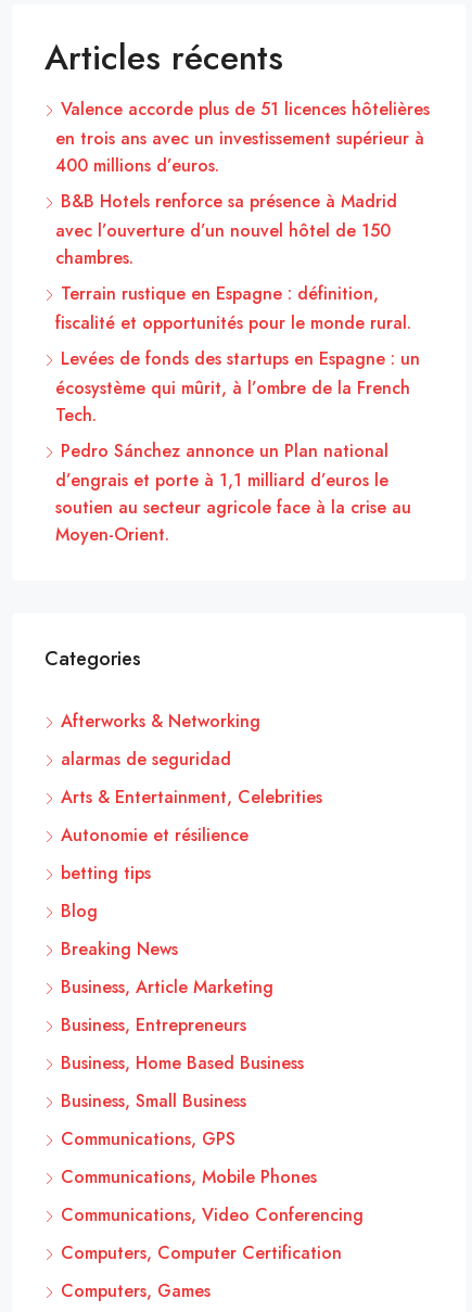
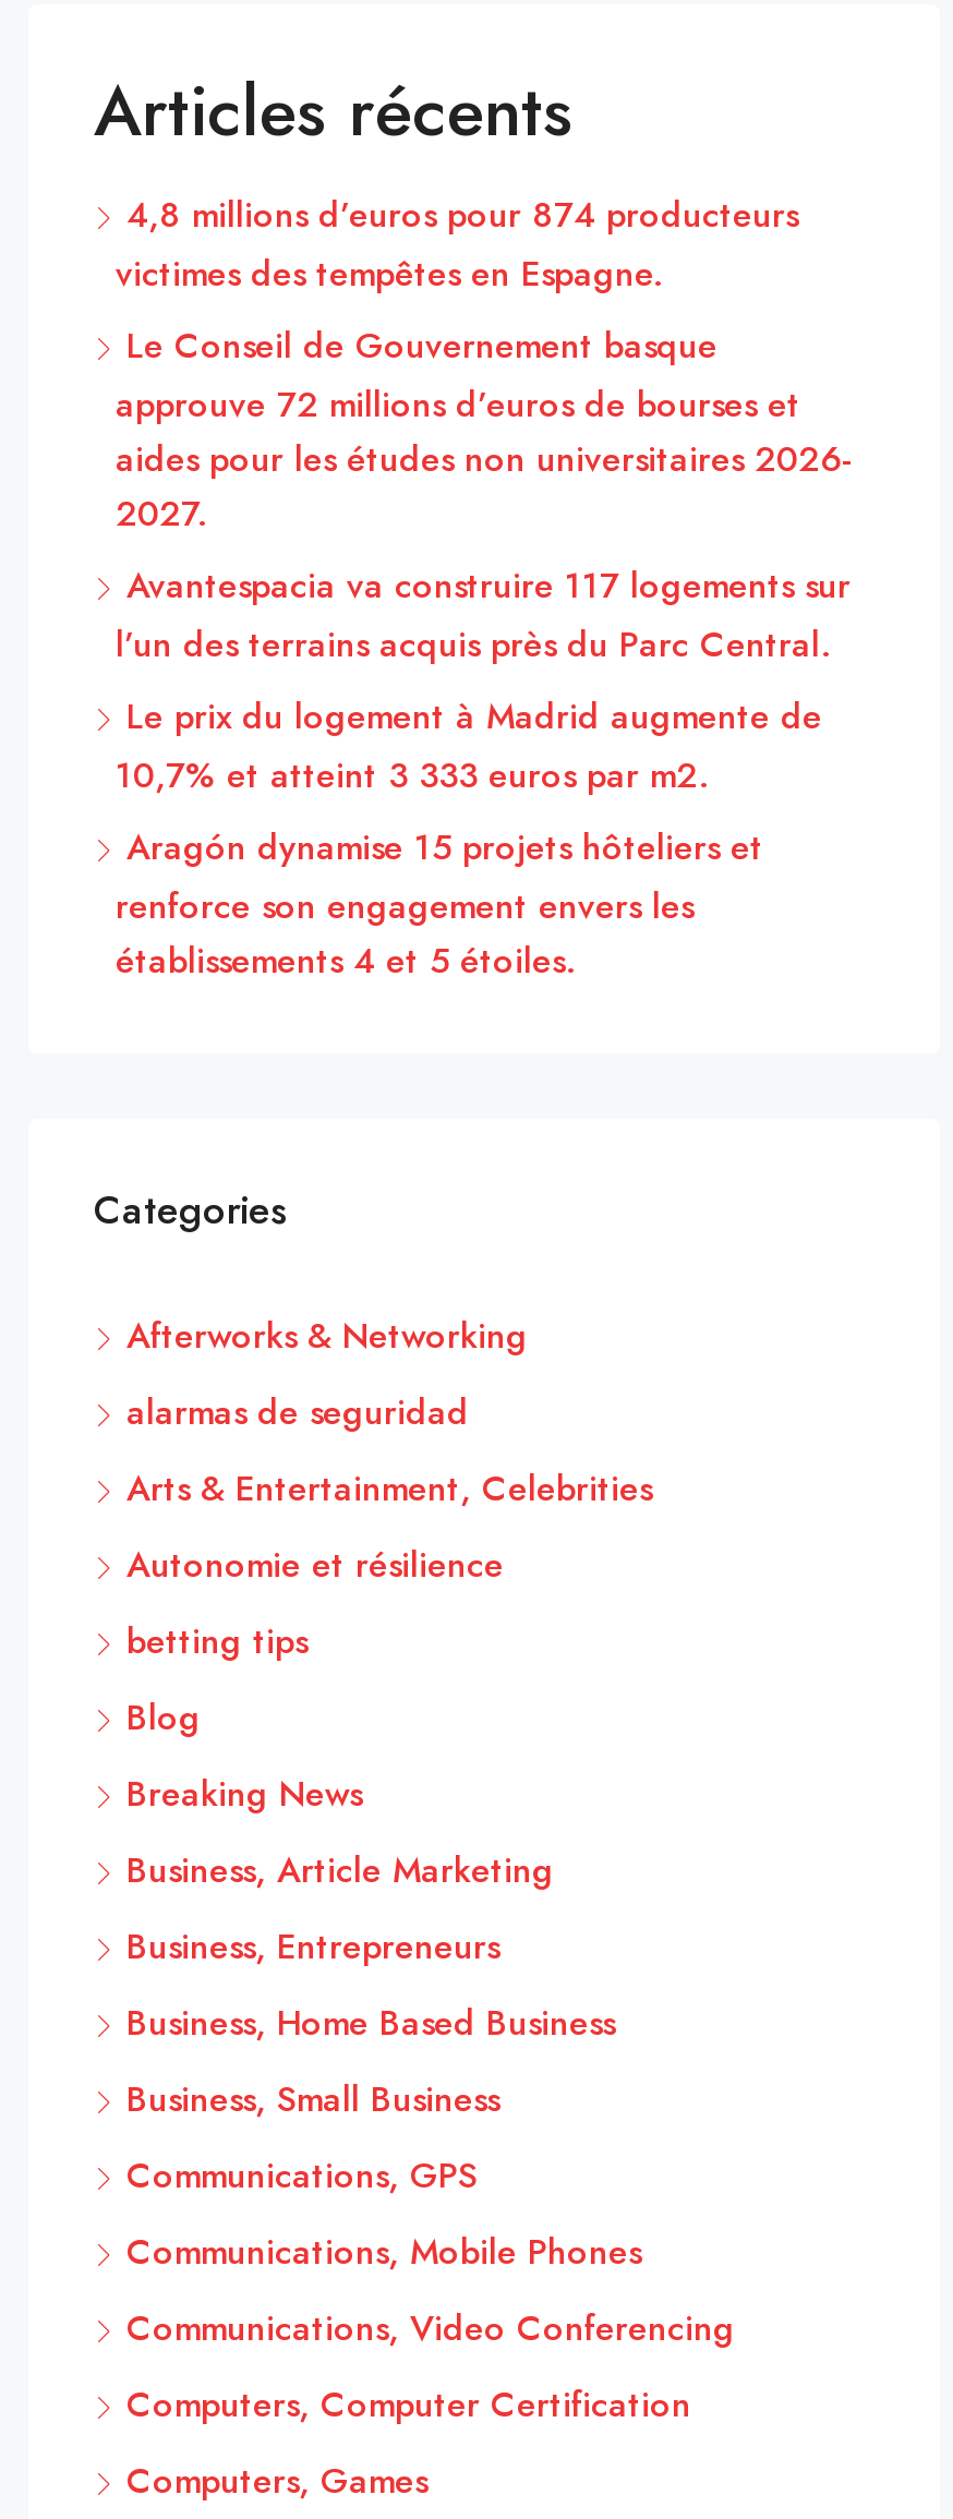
[55,96,430,547] Valence accorde plus de 51 licences hôtelières | en trois ans avec un investissement supérieur à | 400 millions d’euros. | B&B Hotels renforce sa présence à Madrid | avec l’ouverture d’un nouvel hôtel de 150 | chambres. | Terrain rustique en Espagne : définition, | fiscalité et opportunités pour le monde rural. | Levées de fonds des startups en Espagne : un | écosystème qui mûrit, à l’ombre de la French | Tech. | Pedro Sánchez annonce un Plan national | d’engrais et porte à 1,1 milliard d’euros le | soutien au secteur agricole face à la crise au | Moyen-Orient. -> [116,190,853,986] 4,8 millions d’euros pour 874 producteurs | victimes des tempêtes en Espagne. | Le Conseil de Gouvernement basque | approuve 72 millions d’euros de bourses et | aides pour les études non universitaires 2026- | 2027. | Avantespacia va construire 117 logements sur | l’un des terrains acquis près du Parc Central. | Le prix du logement à Madrid augmente de | 10,7% et atteint 3 333 euros par m2. | Aragón dynamise 15 projets hôteliers et | renforce son engagement envers les | établissements 4 et 5 étoiles.

